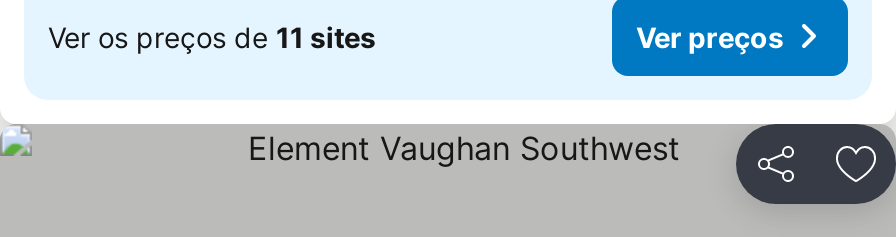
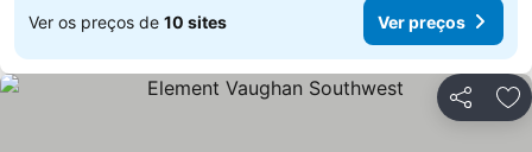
[48,19,376,53] Ver os preços de 11 sites -> [28,11,227,31] Ver os preços de 10 sites

